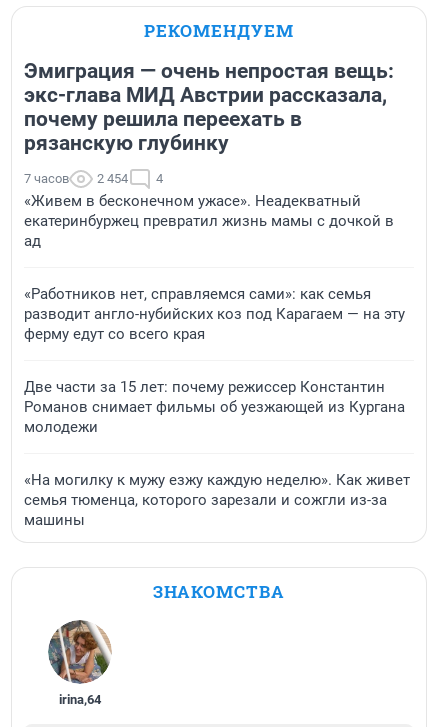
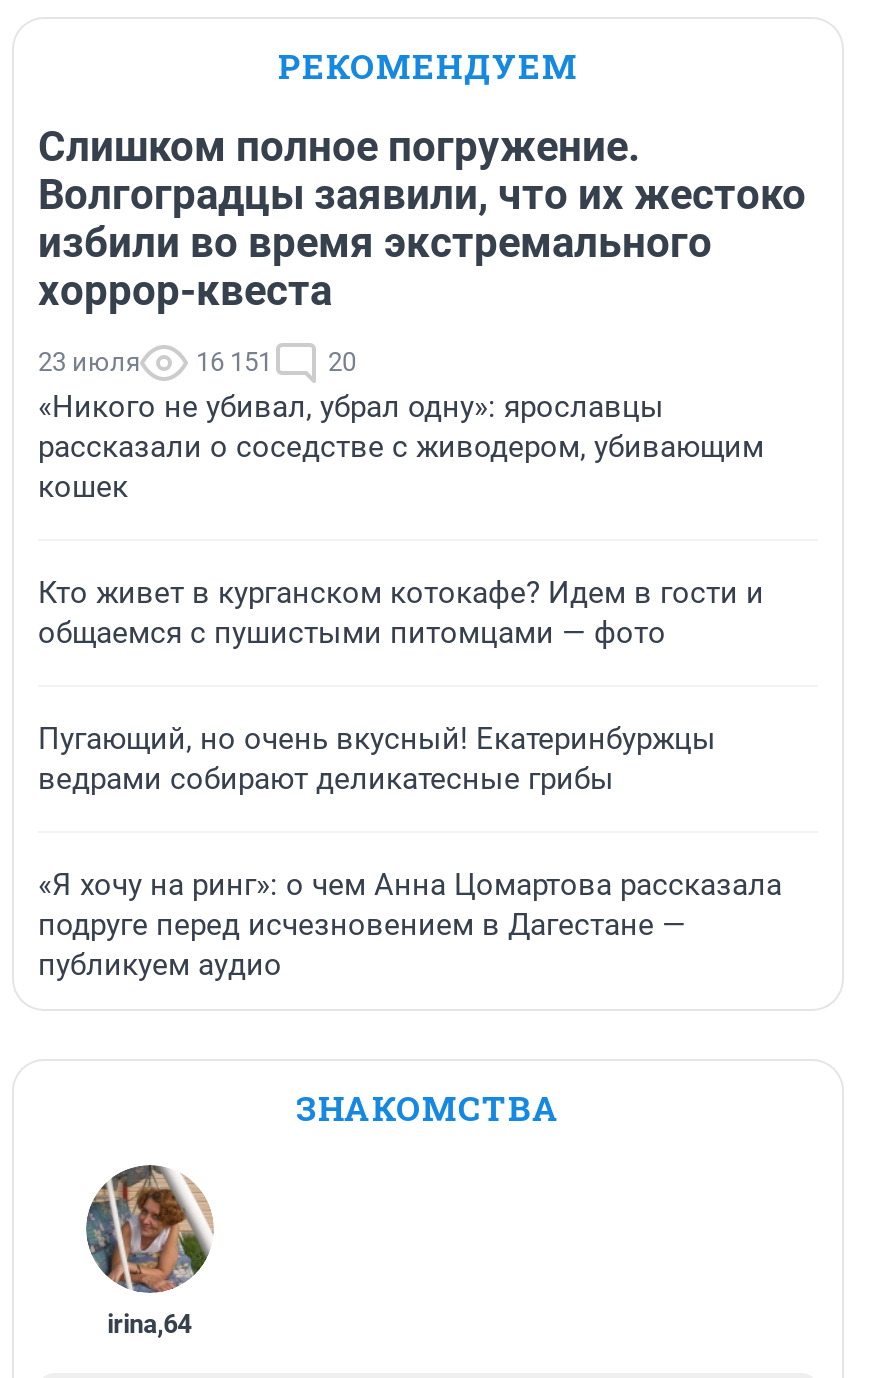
[24,59,394,155] Эмиграция — очень непростая вещь: | экс-глава МИД Австрии рассказала, | почему решила переехать в | рязанскую глубинку -> [38,122,806,314] Слишком полное погружение. | Волгоградцы заявили, что их жестоко | избили во время экстремального | хоррор-квеста
[24,171,394,250] 7 часов | 2 454 | 4 | «Живем в бесконечном ужасе». Неадекватный | екатеринбуржец превратил жизнь мамы с дочкой в | ад -> [38,346,764,504] 23 июля | 16 151 | 20 | «Никого не убивал, убрал одну»: ярославцы | рассказали о соседстве с живодером, убивающим | кошек
[24,285,405,343] «Работников нет, справляемся сами»: как семья | разводит англо-нубийских коз под Карагаем — на эту | ферму едут со всего края -> [38,574,764,650] Кто живет в курганском котокафе? Идем в гости и | общаемся с пушистыми питомцами — фото
[24,378,405,436] Две части за 15 лет: почему режиссер Константин | Романов снимает фильмы об уезжающей из Кургана | молодежи -> [38,720,716,796] Пугающий, но очень вкусный! Екатеринбуржцы | ведрами собирают деликатесные грибы
[24,471,410,529] «На могилку к мужу езжу каждую неделю». Как живет | семья тюменца, которого зарезали и сожгли из-за | машины -> [38,866,782,982] «Я хочу на ринг»: о чем Анна Цомартова рассказала | подруге перед исчезновением в Дагестане — | публикуем аудио

